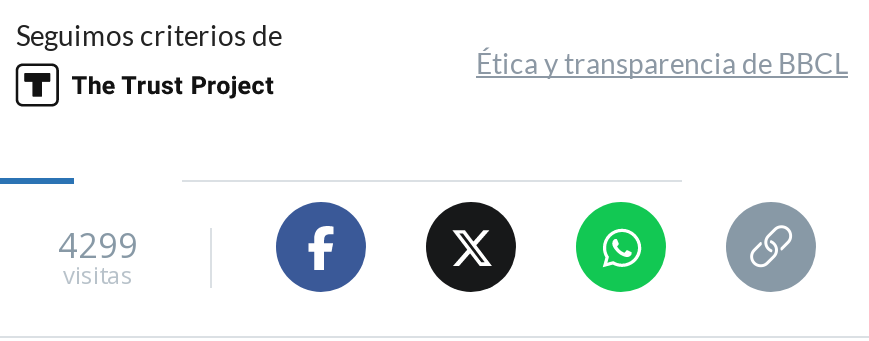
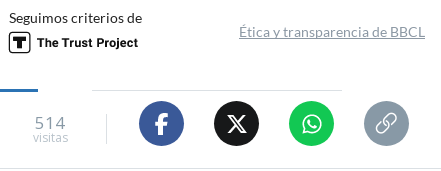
[58,222,138,268] 4299 -> [35,111,65,134] 514

